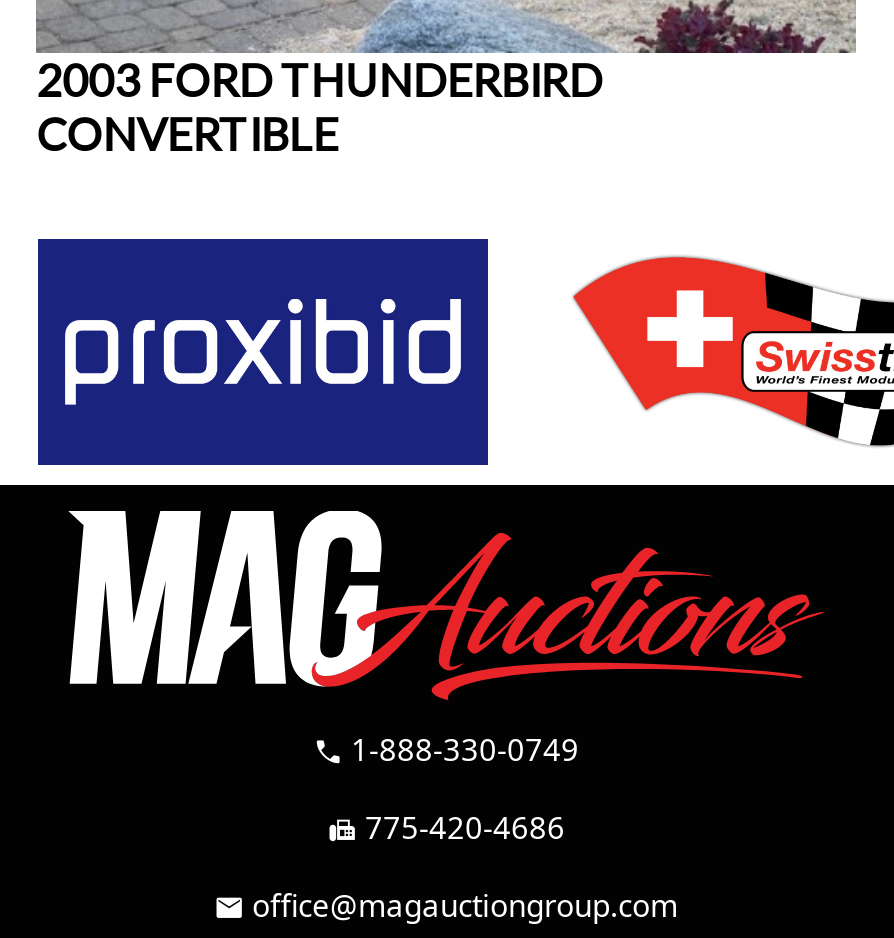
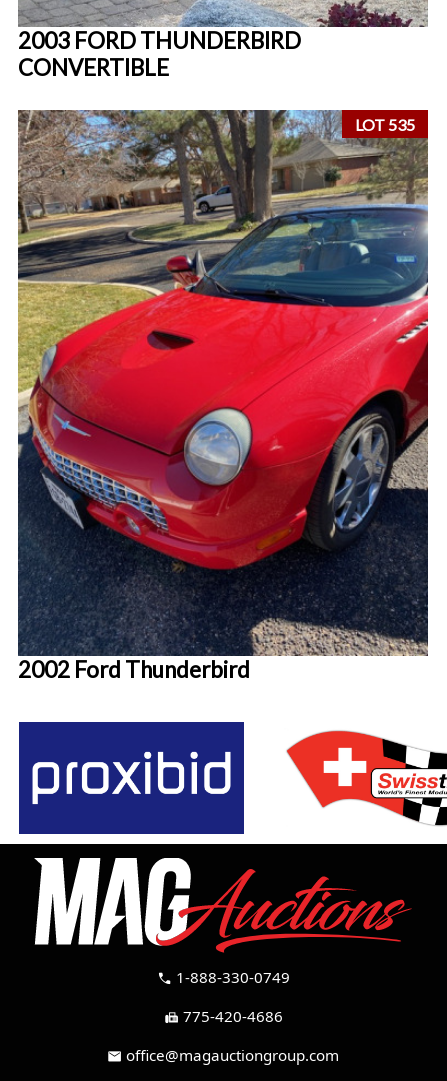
none -> [17,109,429,657] [image] | LOT 535
none -> [18,656,250,683] 2002 Ford Thunderbird

